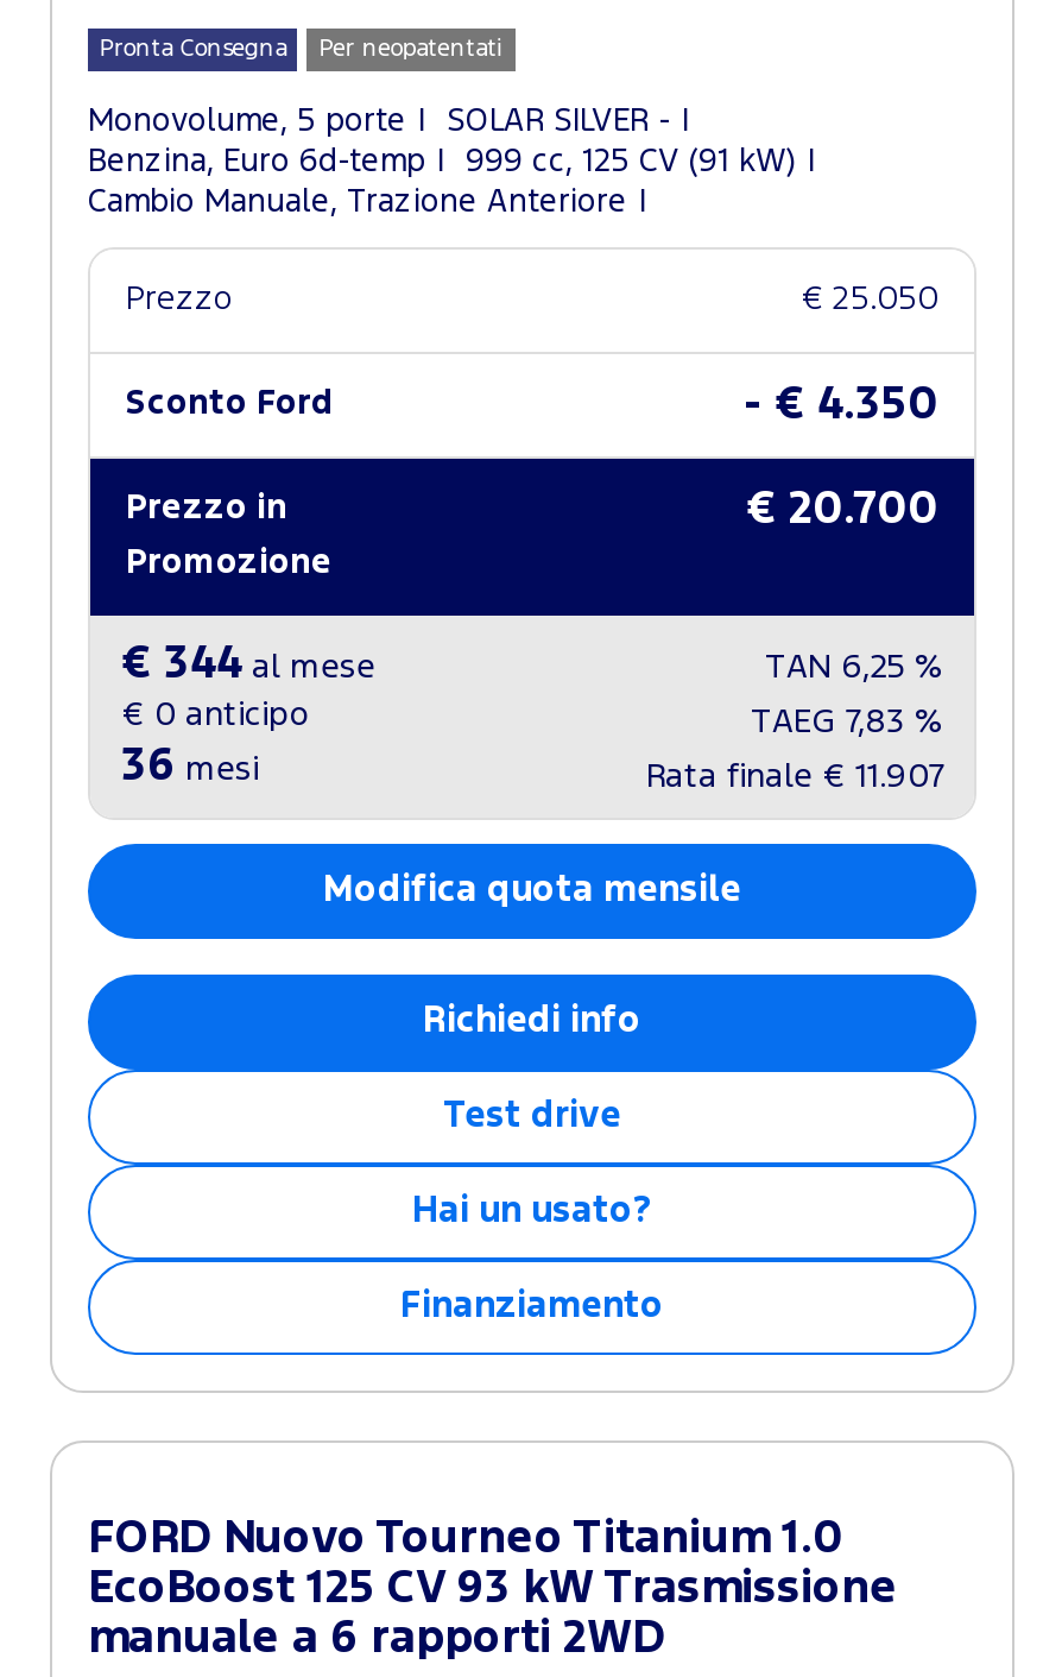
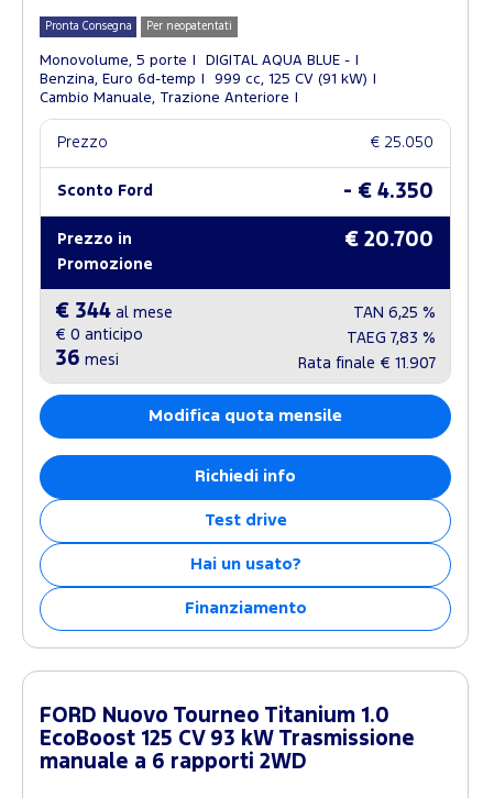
[447,108,670,136] SOLAR SILVER - -> [206,54,350,67] DIGITAL AQUA BLUE -

